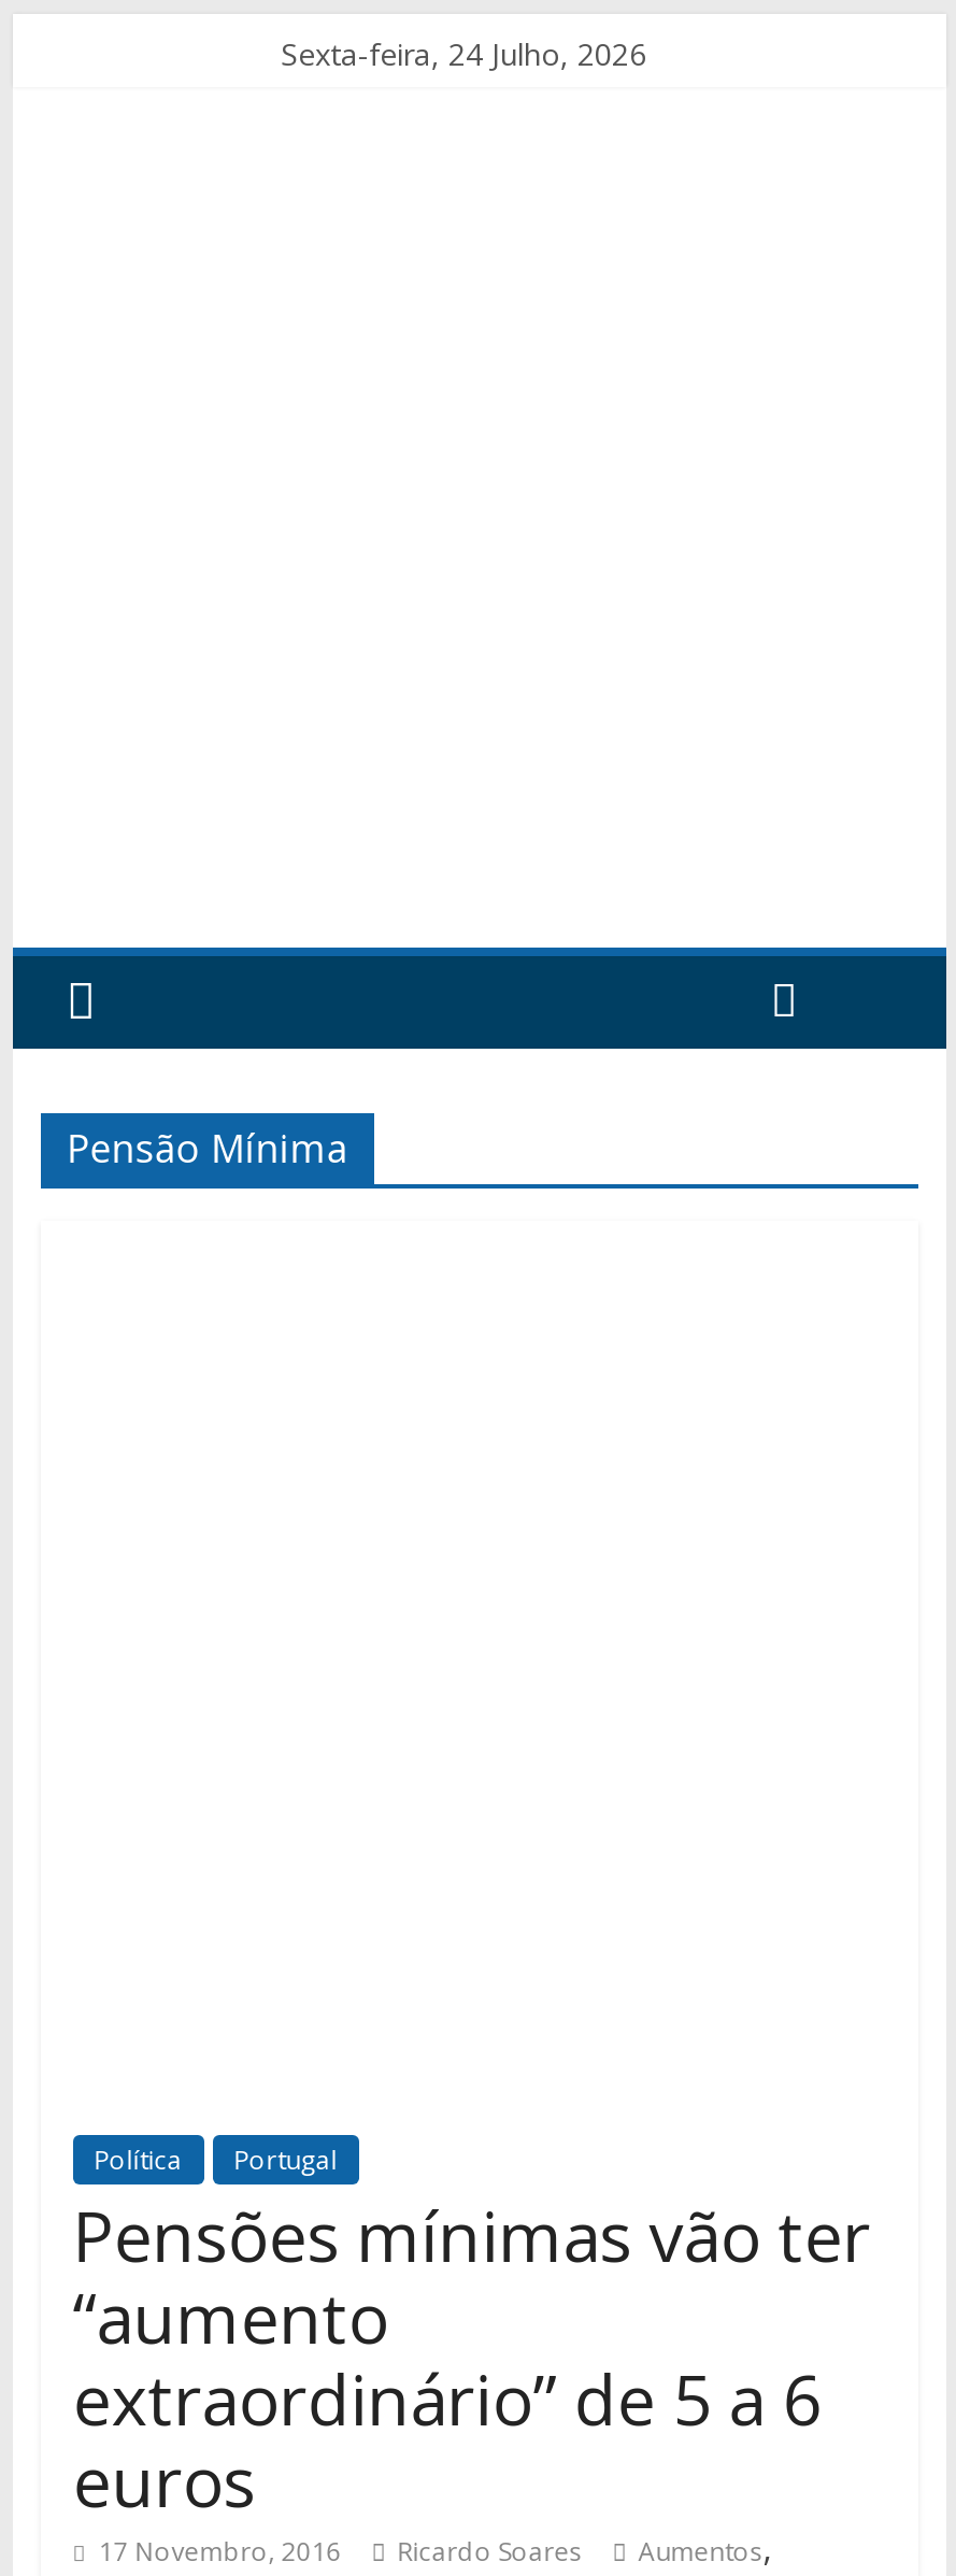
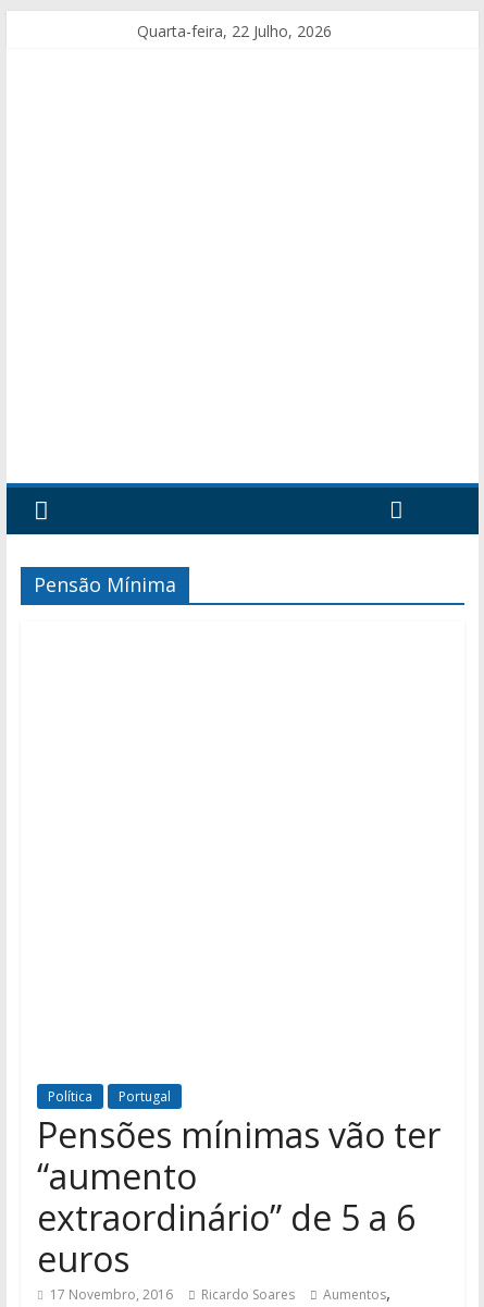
[281,33,646,74] Sexta-feira, 24 Julho, 2026 -> [137,21,332,41] Quarta-feira, 22 Julho, 2026

